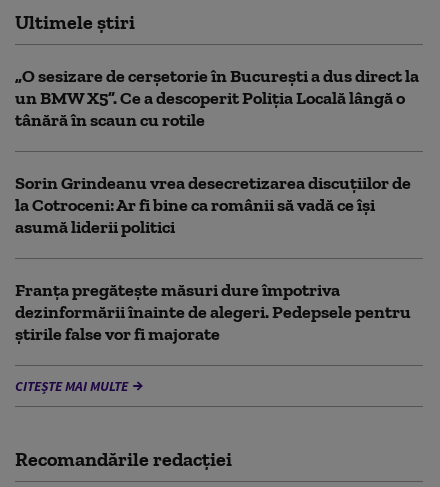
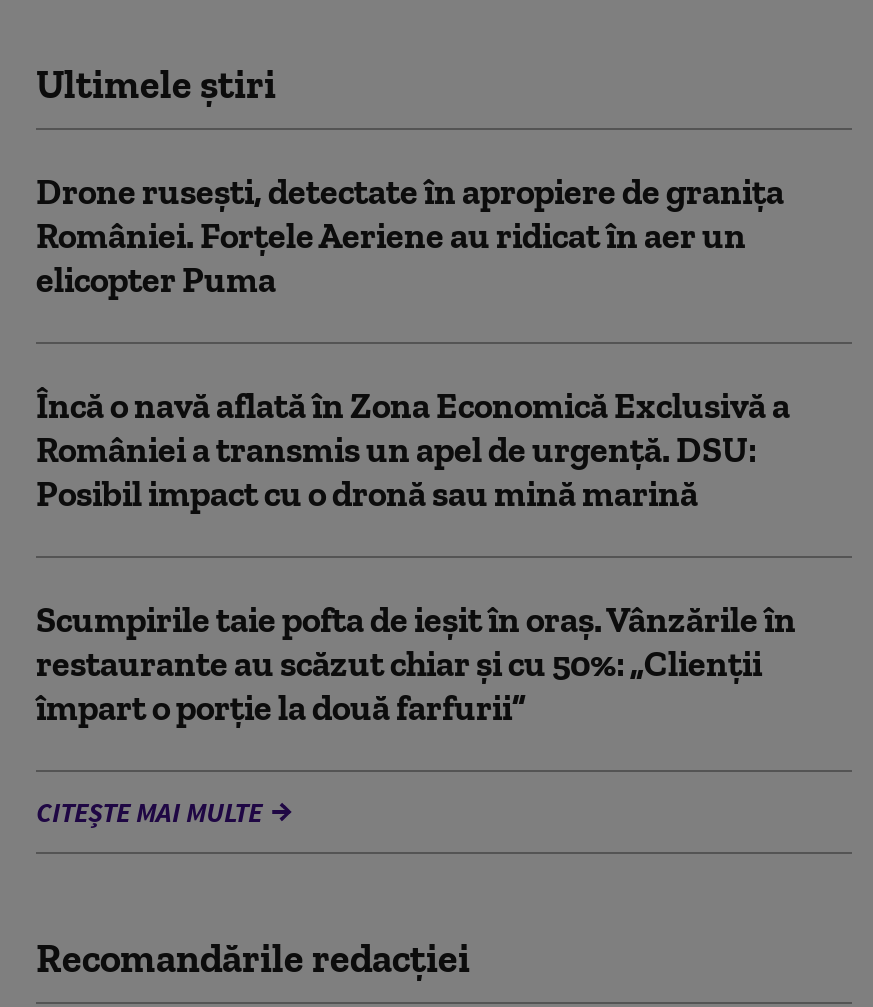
[15,65,419,131] „O sesizare de cerșetorie în București a dus direct la | un BMW X5”. Ce a descoperit Poliția Locală lângă o | tânără în scaun cu rotile -> [36,169,784,301] Drone rusești, detectate în apropiere de granița | României. Forțele Aeriene au ridicat în aer un | elicopter Puma
[15,172,411,238] Sorin Grindeanu vrea desecretizarea discuțiilor de | la Cotroceni: Ar fi bine ca românii să vadă ce îşi | asumă liderii politici -> [36,383,790,515] Încă o navă aflată în Zona Economică Exclusivă a | României a transmis un apel de urgență. DSU: | Posibil impact cu o dronă sau mină marină
[15,279,411,345] Franța pregătește măsuri dure împotriva | dezinformării înainte de alegeri. Pedepsele pentru | știrile false vor fi majorate -> [36,597,796,729] Scumpirile taie pofta de ieșit în oraș. Vânzările în | restaurante au scăzut chiar și cu 50%: „Clienții | împart o porție la două farfurii”

